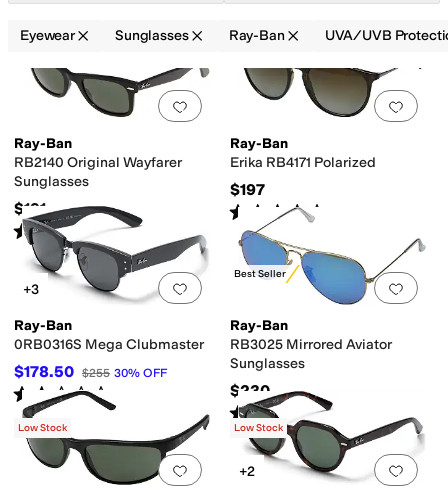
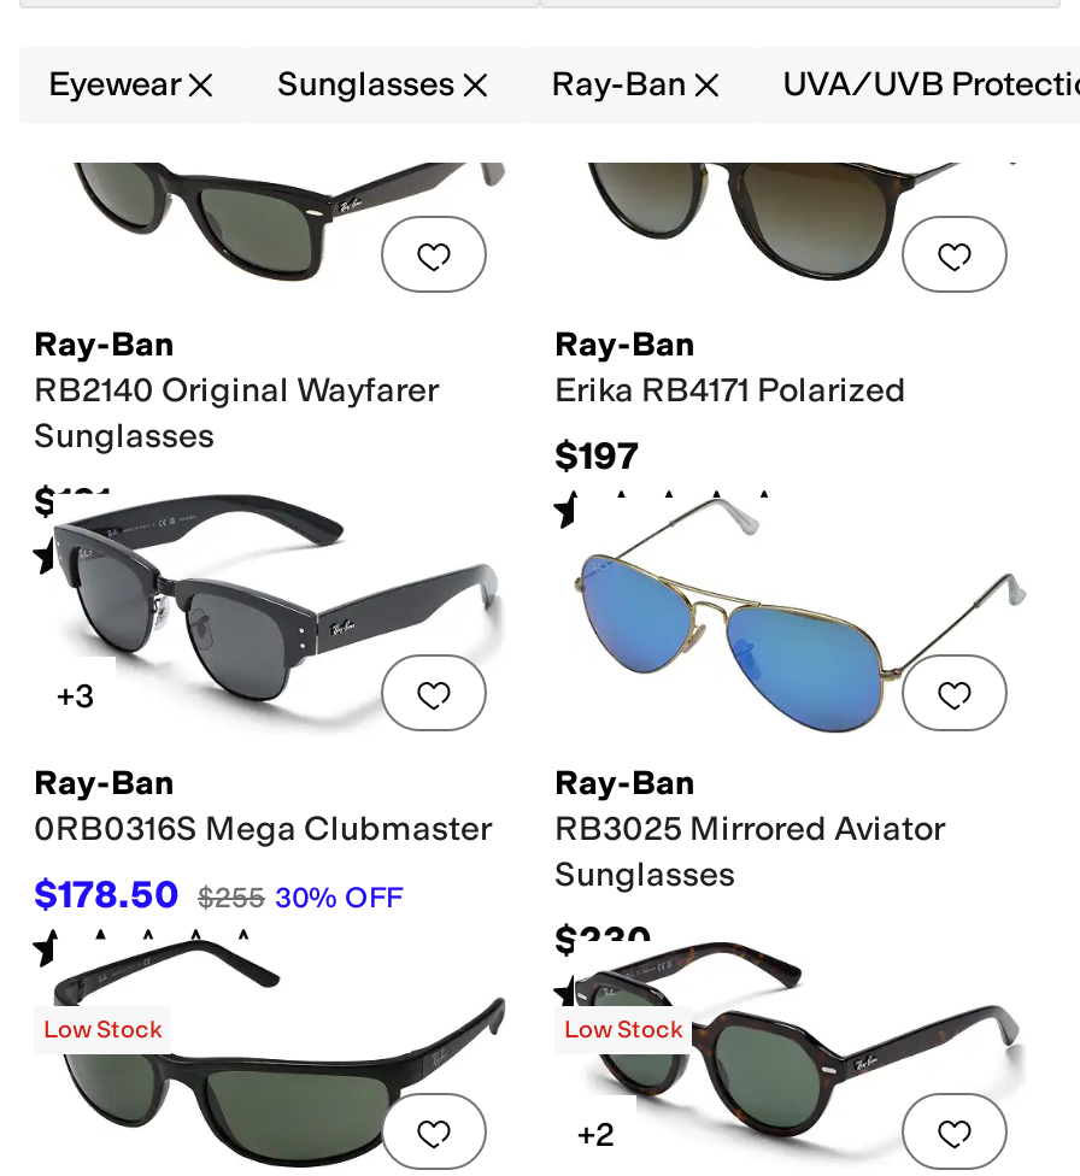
[234,268,286,280] Best Seller -> none

